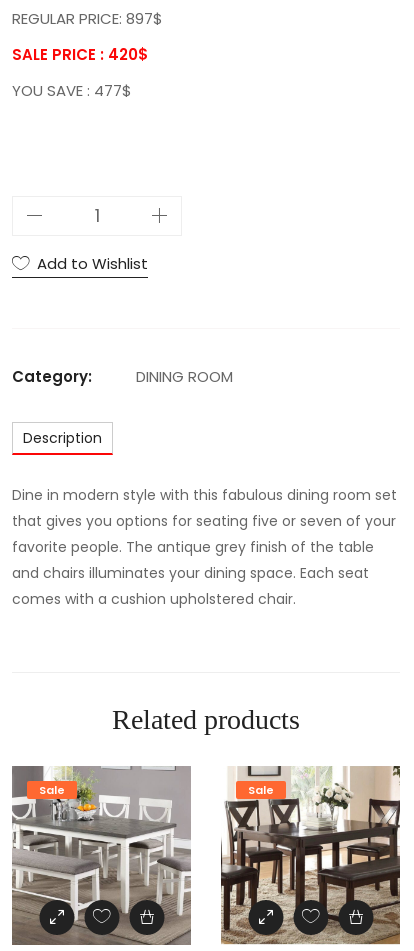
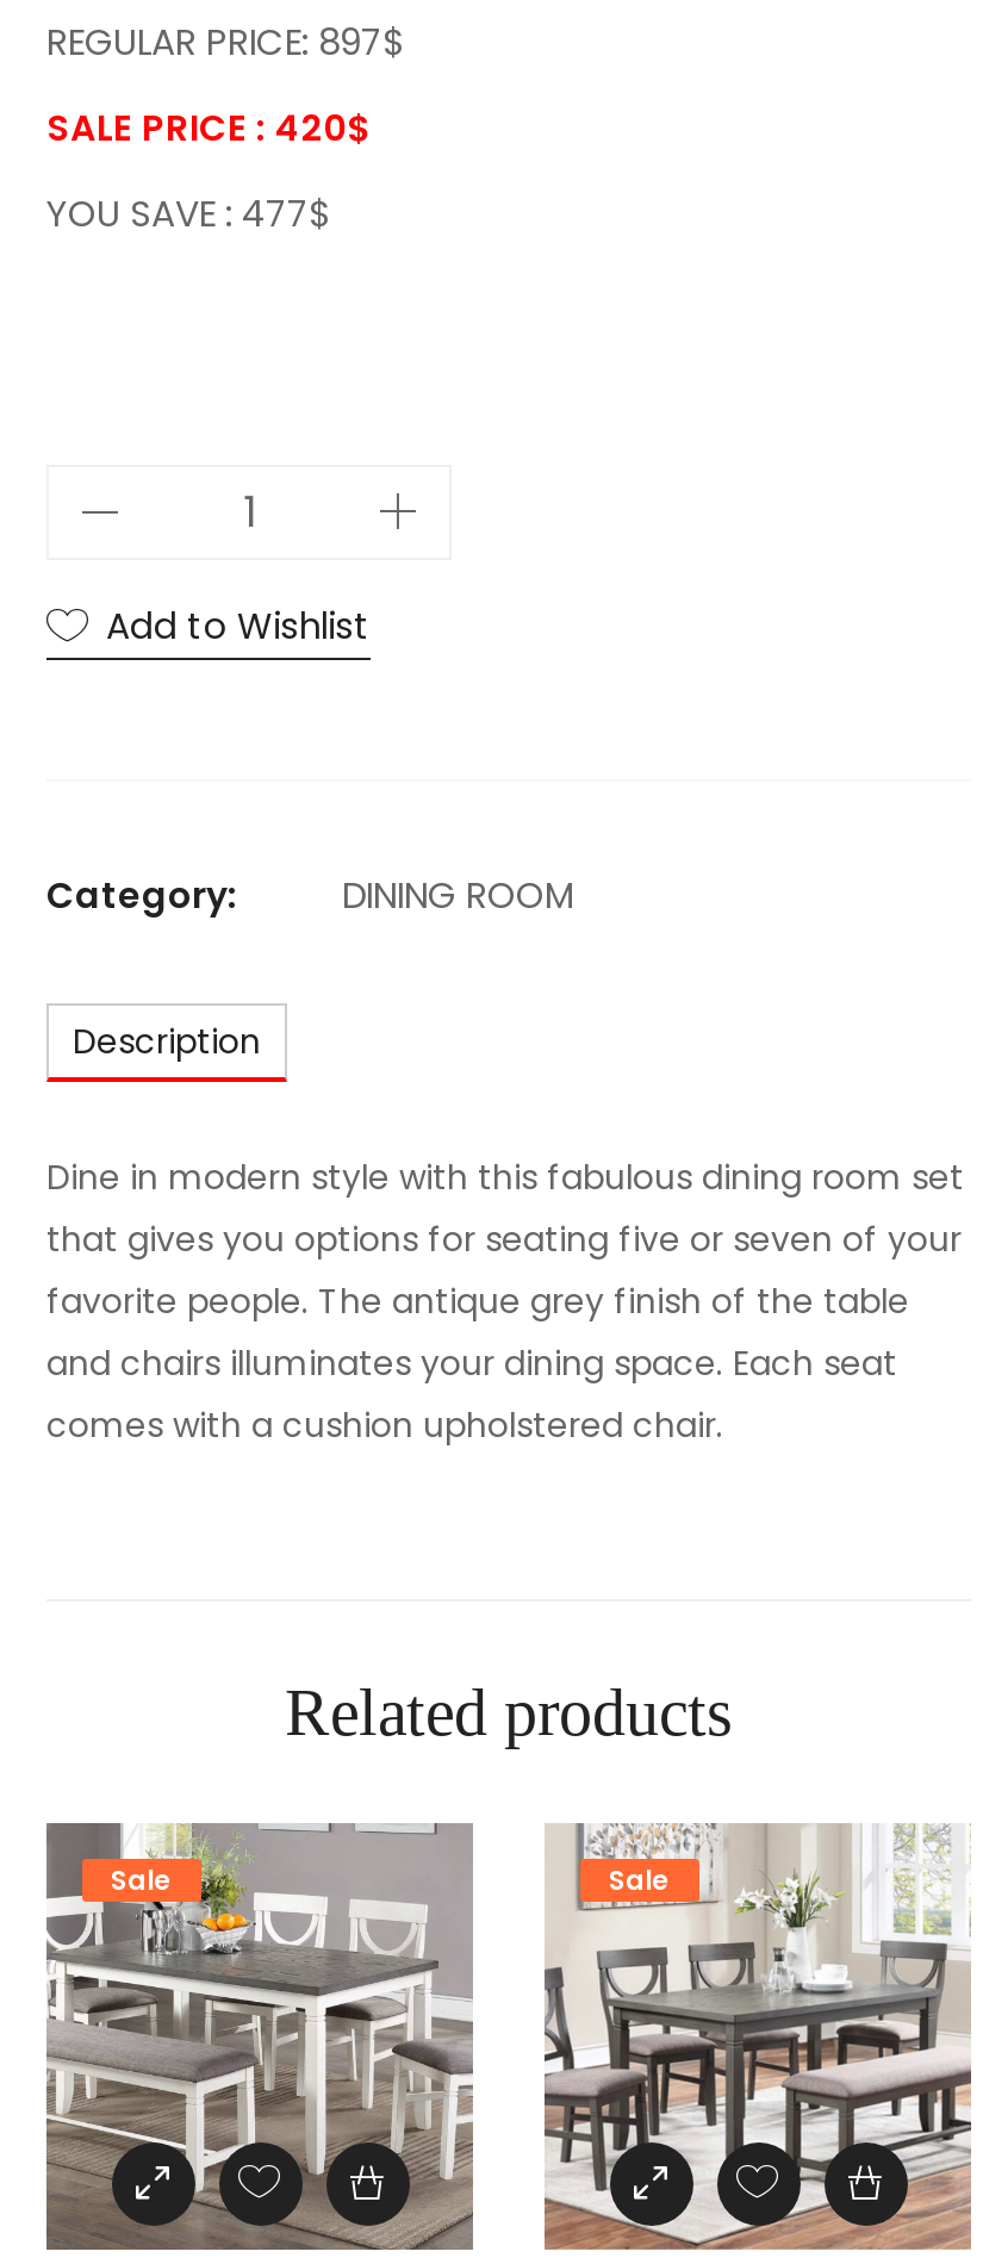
[220,765,401,945] [image] -> [542,1823,971,2250] [image]

